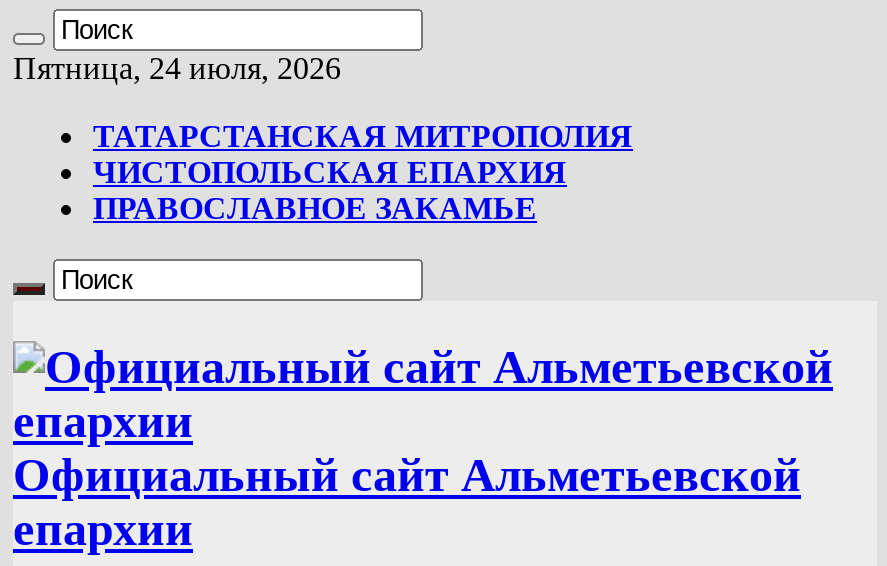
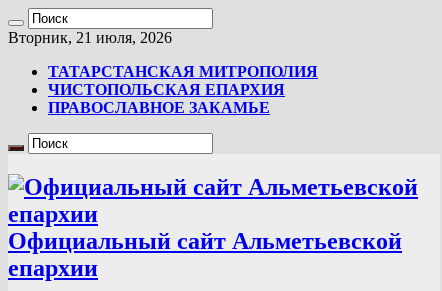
[13,51,341,85] Пятница, 24 июля, 2026 -> [8,29,172,46] Вторник, 21 июля, 2026

